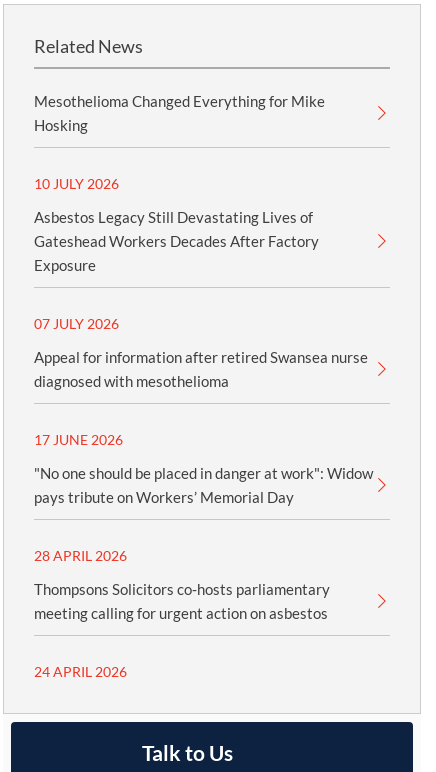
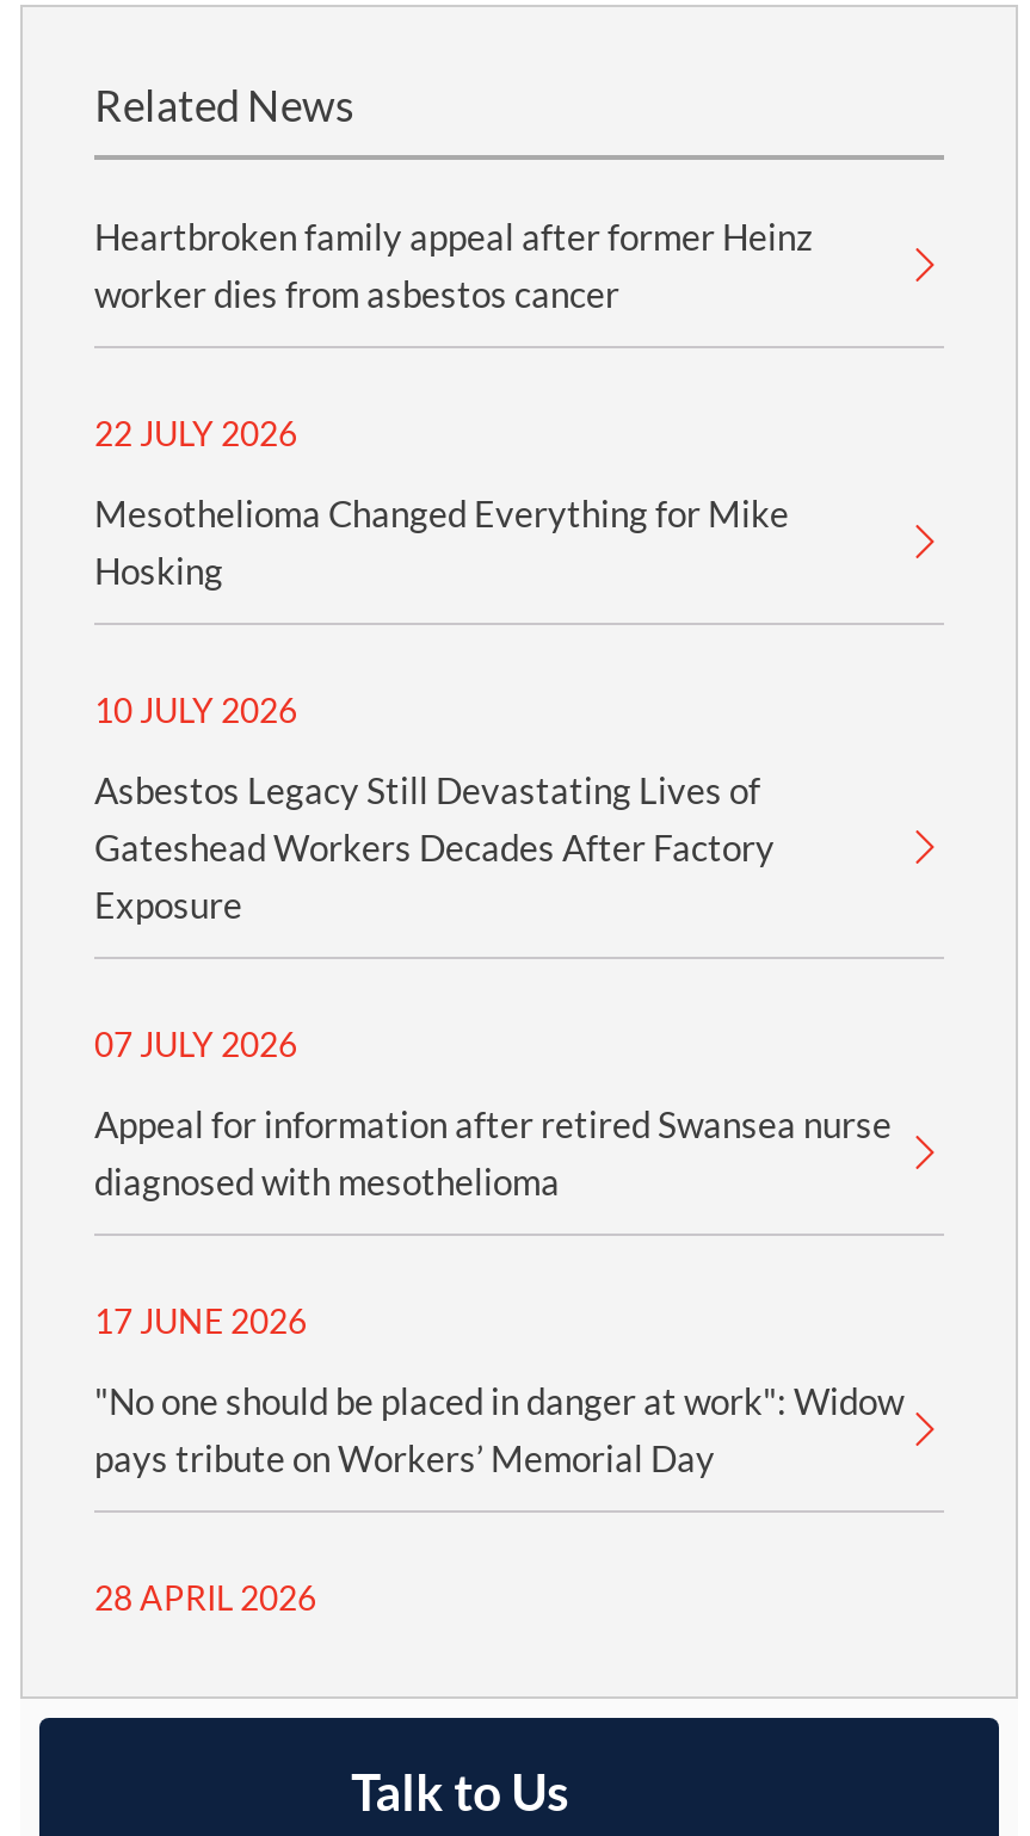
none -> [94,215,813,453] Heartbroken family appeal after former Heinz | worker dies from asbestos cancer | 22 JULY 2026
moved [34,92,373,564] -> [94,492,903,1618]: Mesothelioma Changed Everything for Mike | Hosking | 10 JULY 2026 | ... | pays tribute on Workers’ Memorial Day | 28 APRIL 2026
[34,580,330,680] Thompsons Solicitors co‑hosts parliamentary | meeting calling for urgent action on asbestos | 24 APRIL 2026 -> none

